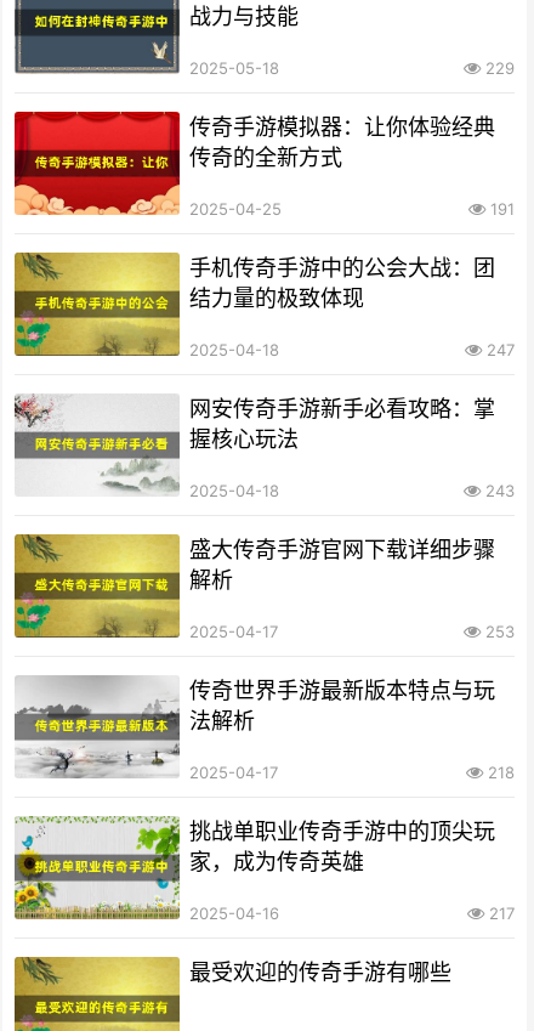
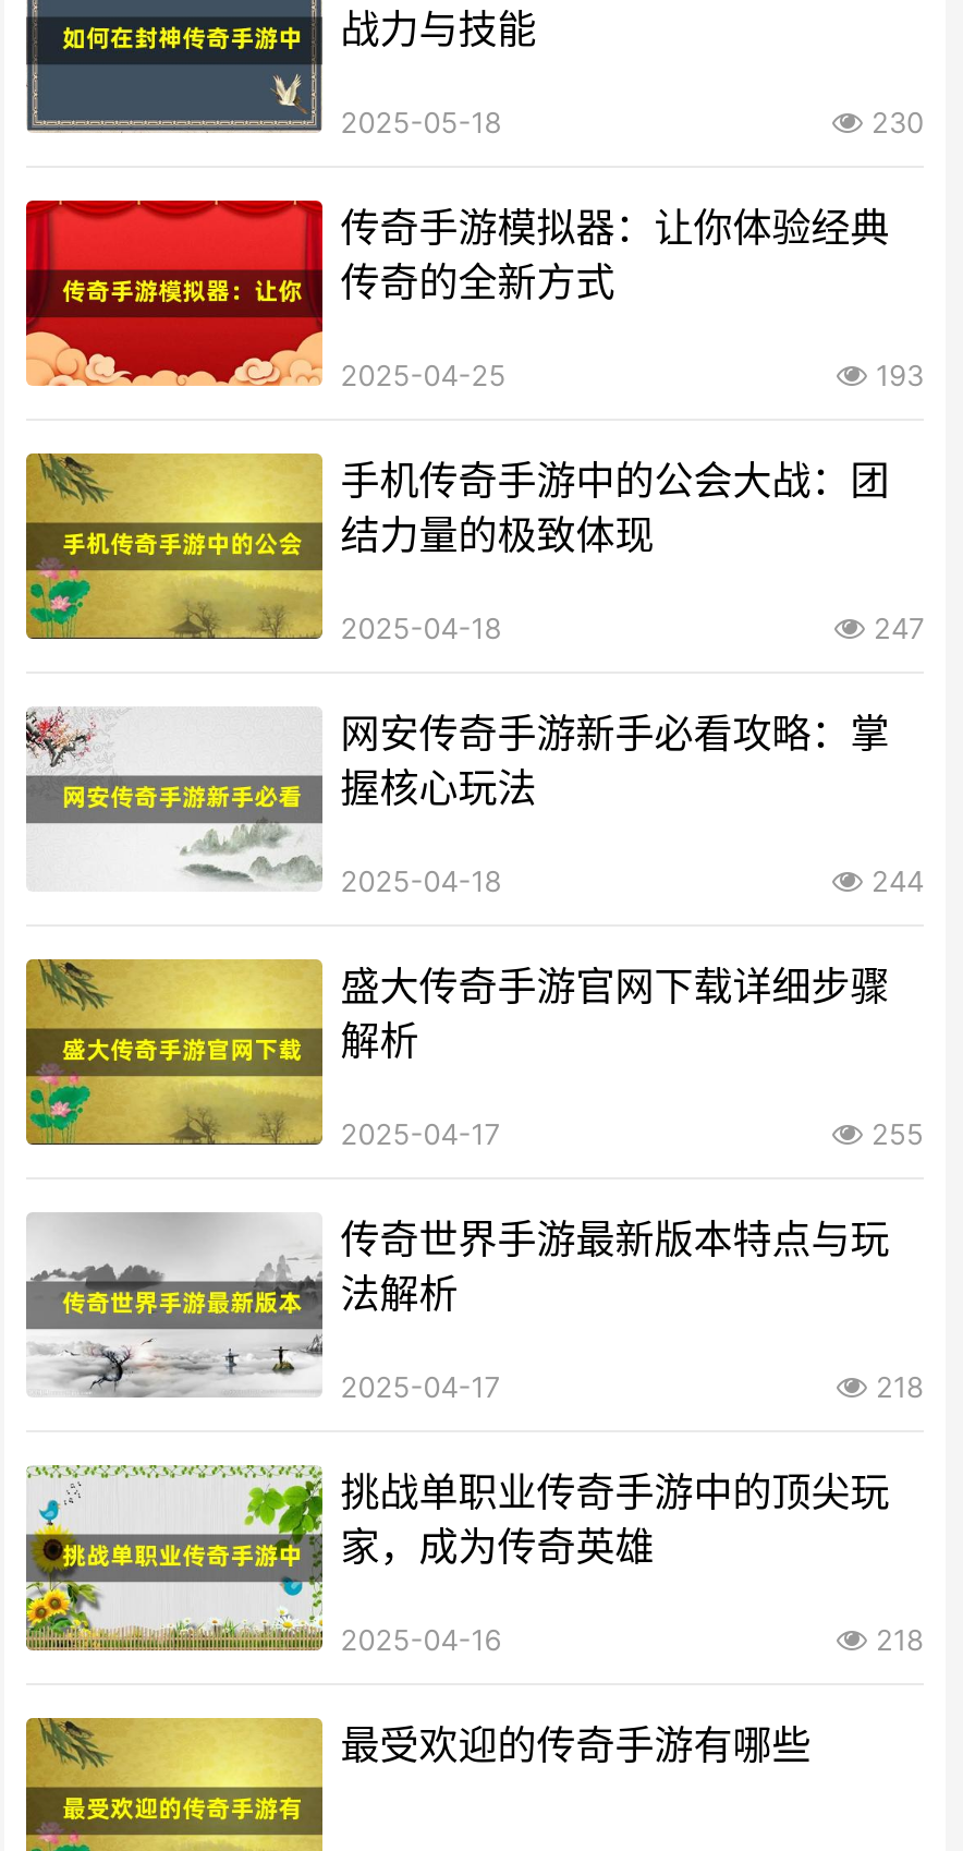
[481,58,515,78] 229 -> [863,104,924,139] 230
[485,199,515,218] 191 -> [867,357,924,392] 193
[481,481,515,500] 243 -> [863,863,924,898] 244
[481,622,515,641] 253 -> [863,1116,924,1151] 255
[484,903,515,923] 217 -> [867,1622,924,1657] 218

